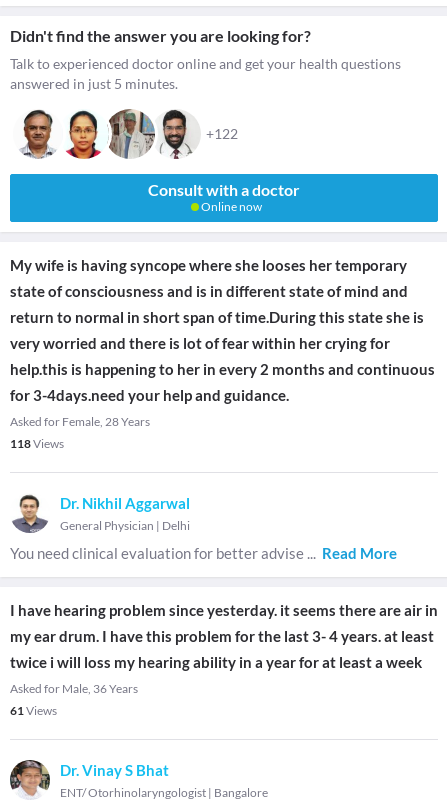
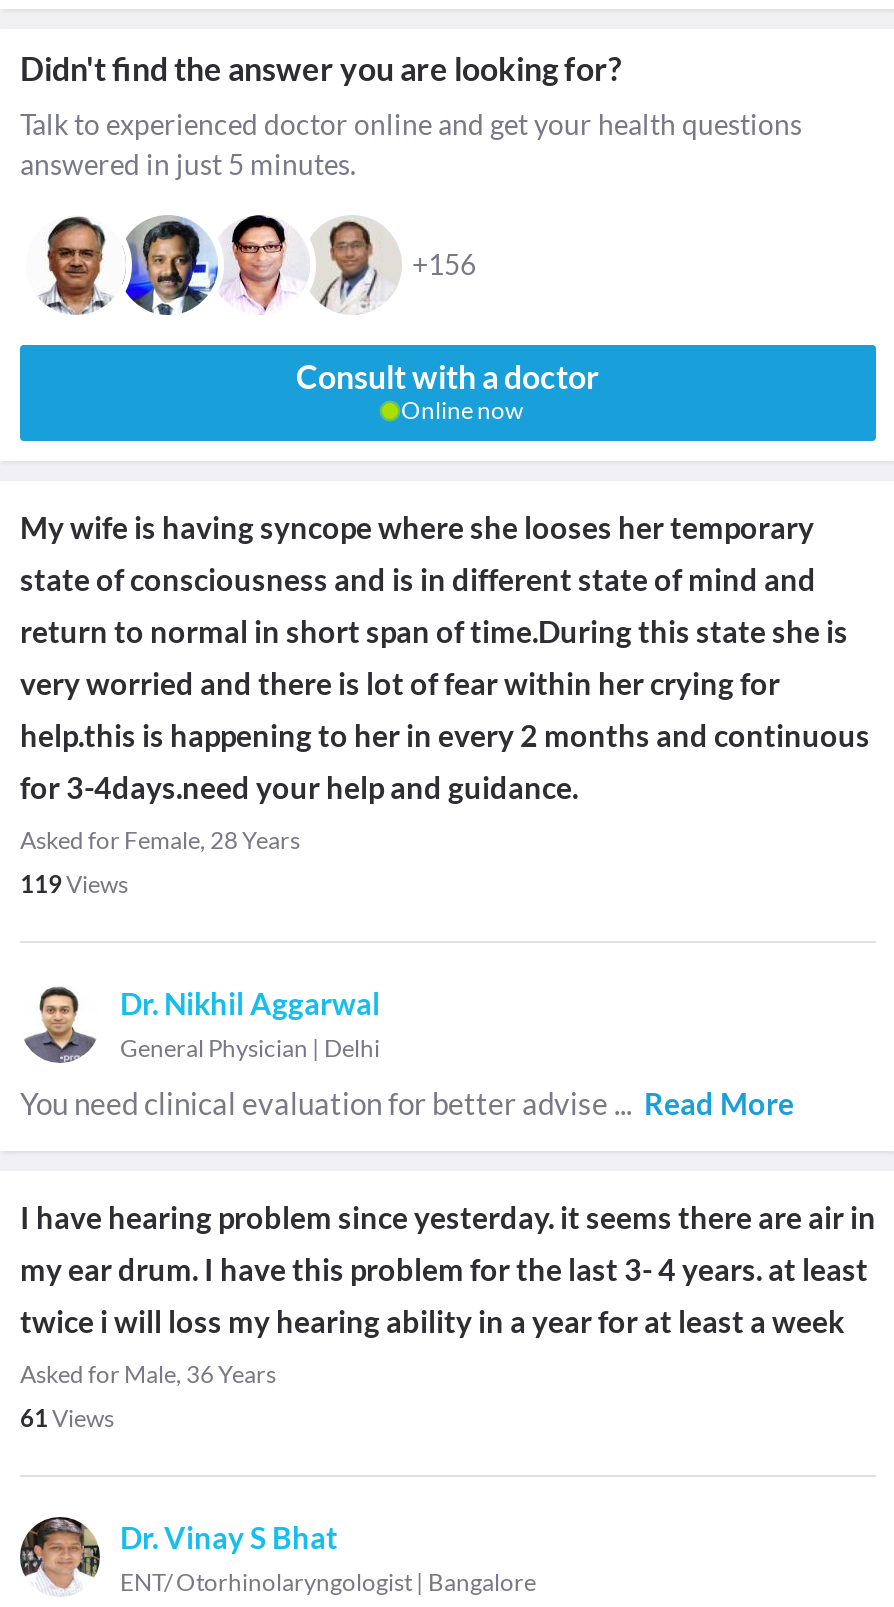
[63,109,238,160] [image] | +122 -> [124,215,476,317] [image] | +156
[10,436,66,451] 118Views -> [20,869,132,899] 119Views

